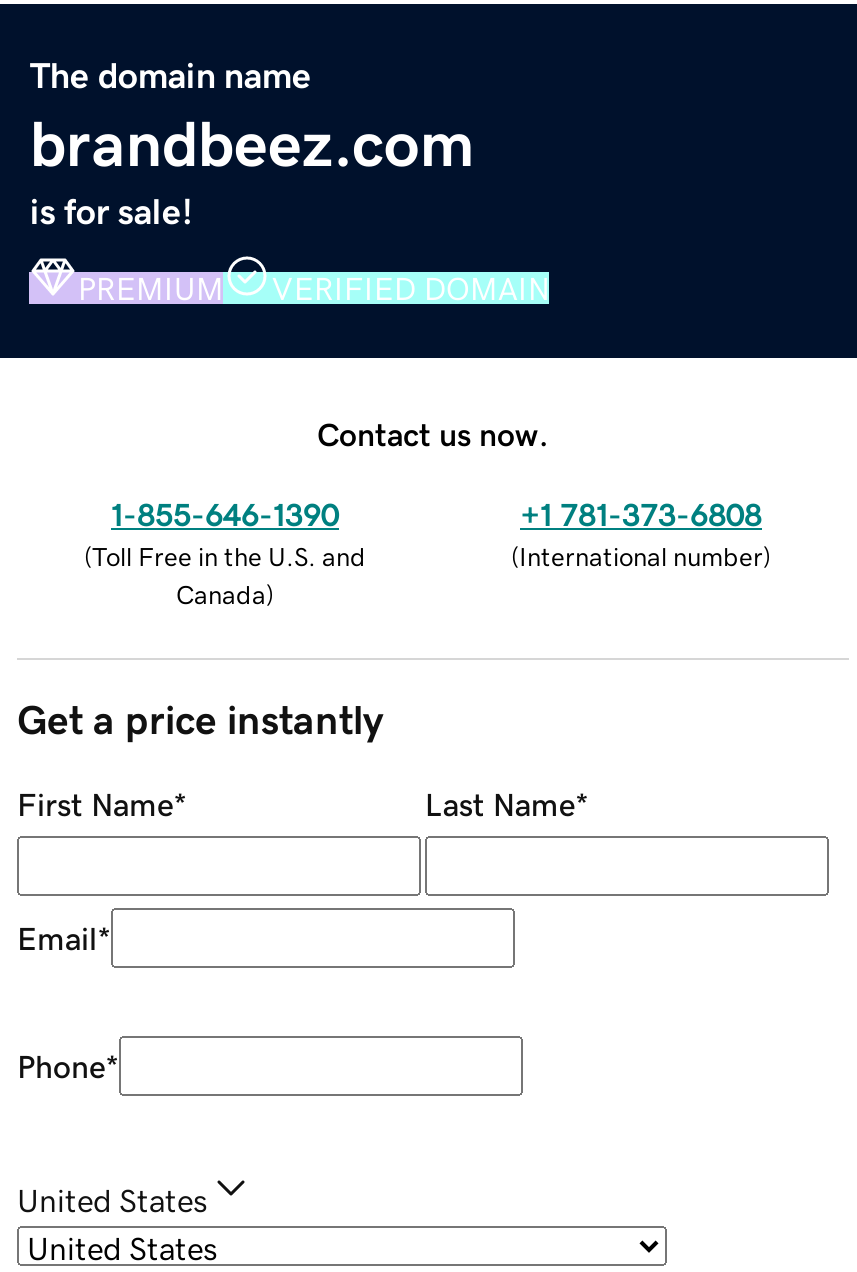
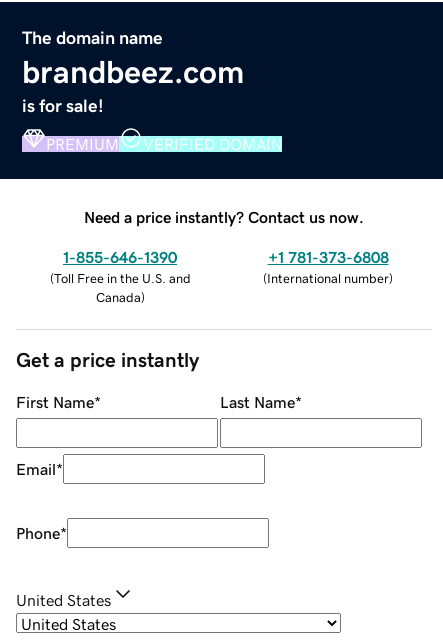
[317,417,549,449] Contact us now. -> [84,209,364,225] Need a price instantly? Contact us now.

